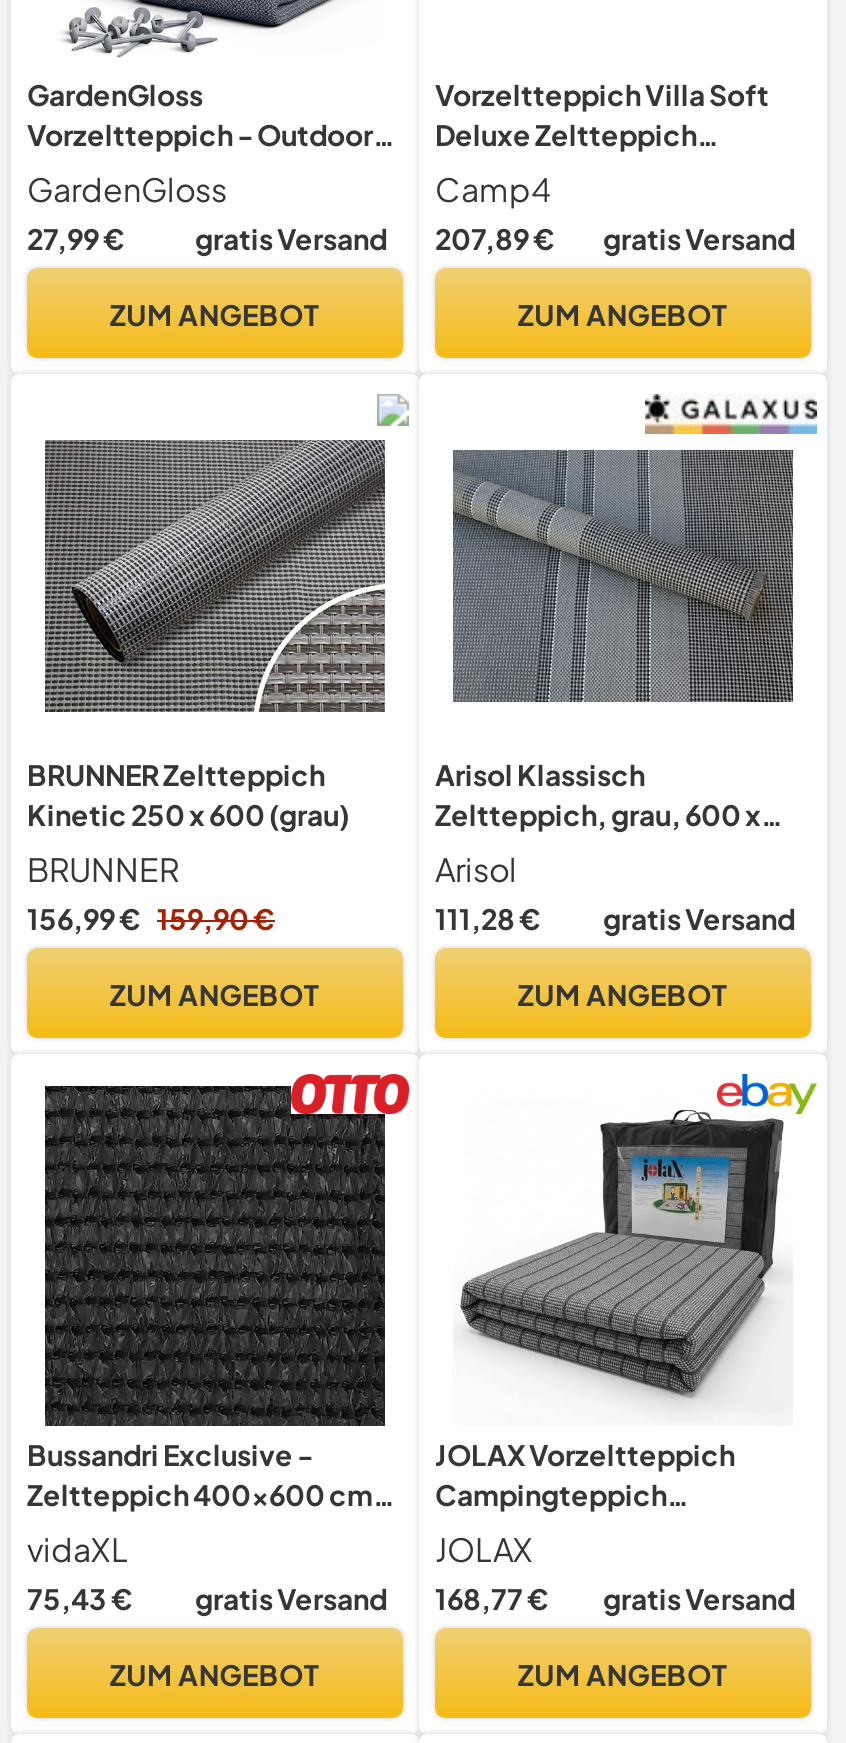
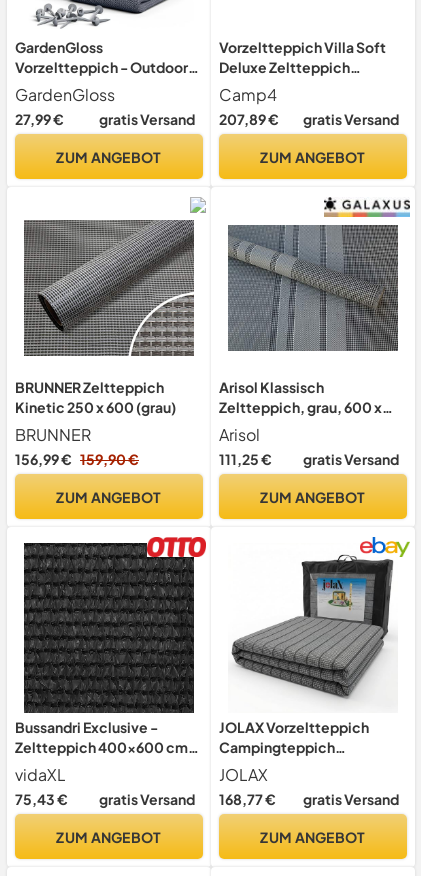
[435,900,795,936] 111,28 € gratis Versand -> [219,450,399,468] 111,25 € gratis Versand

